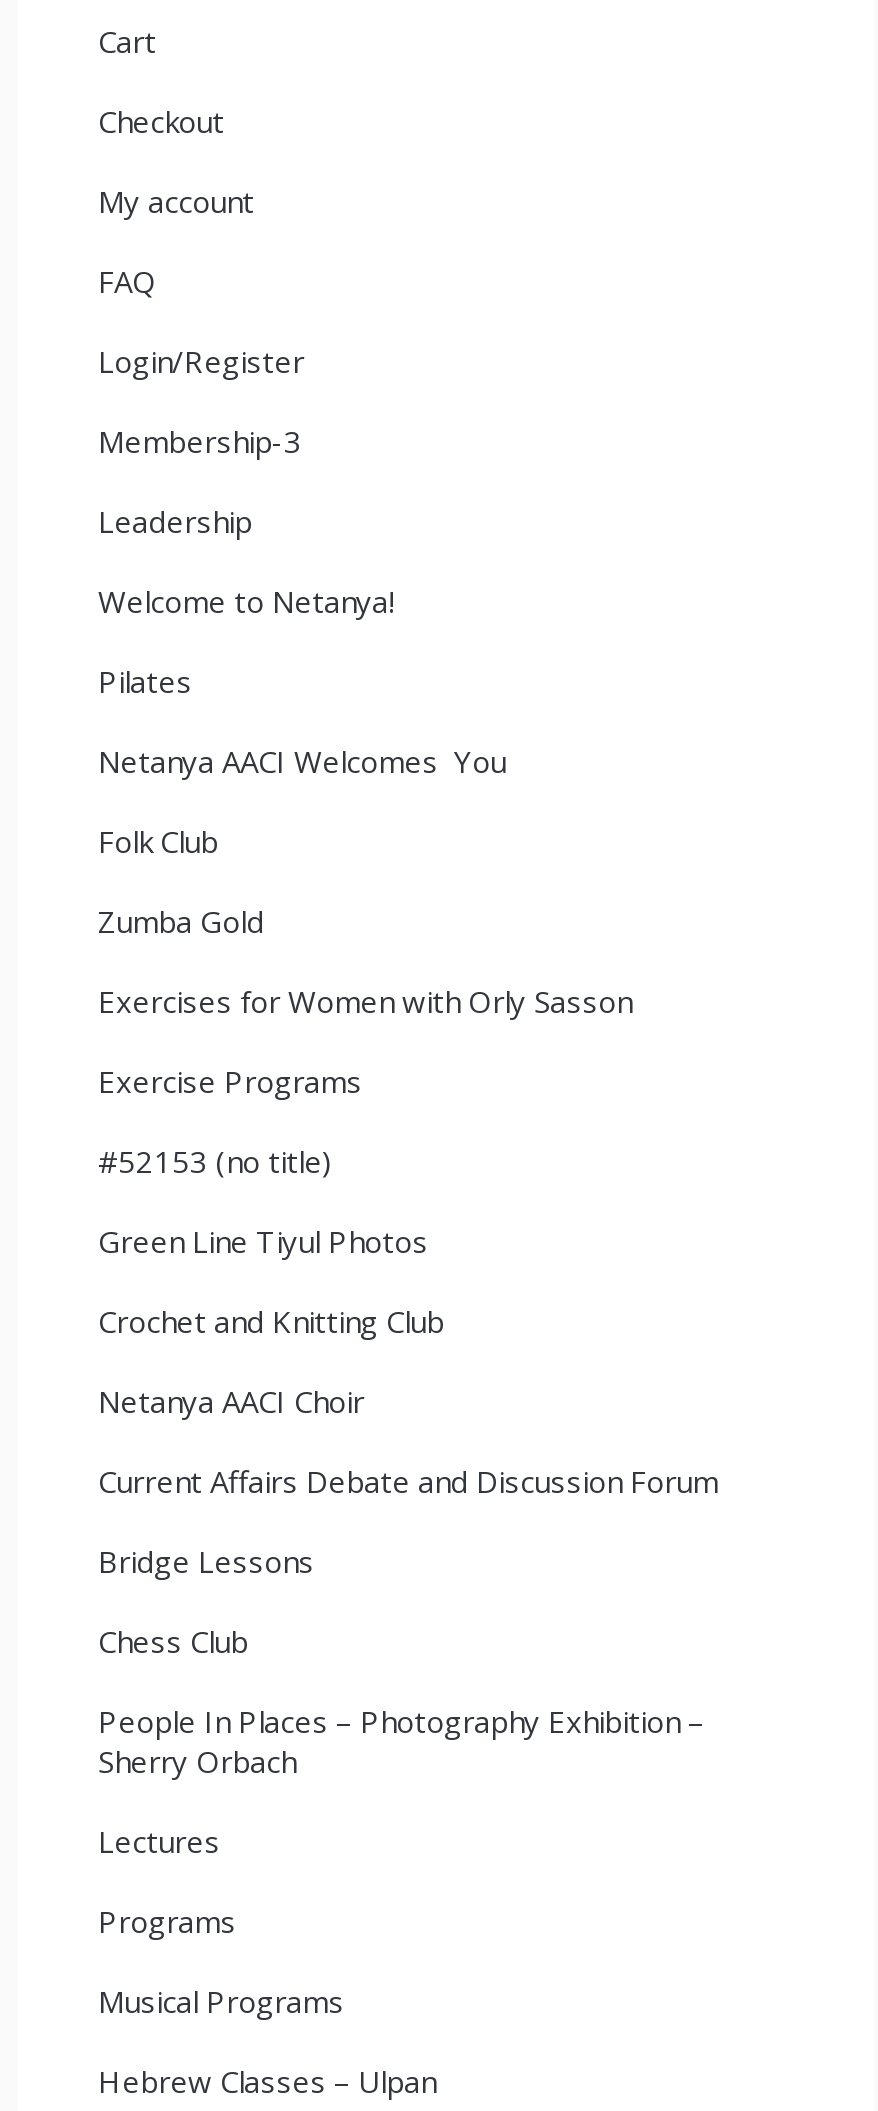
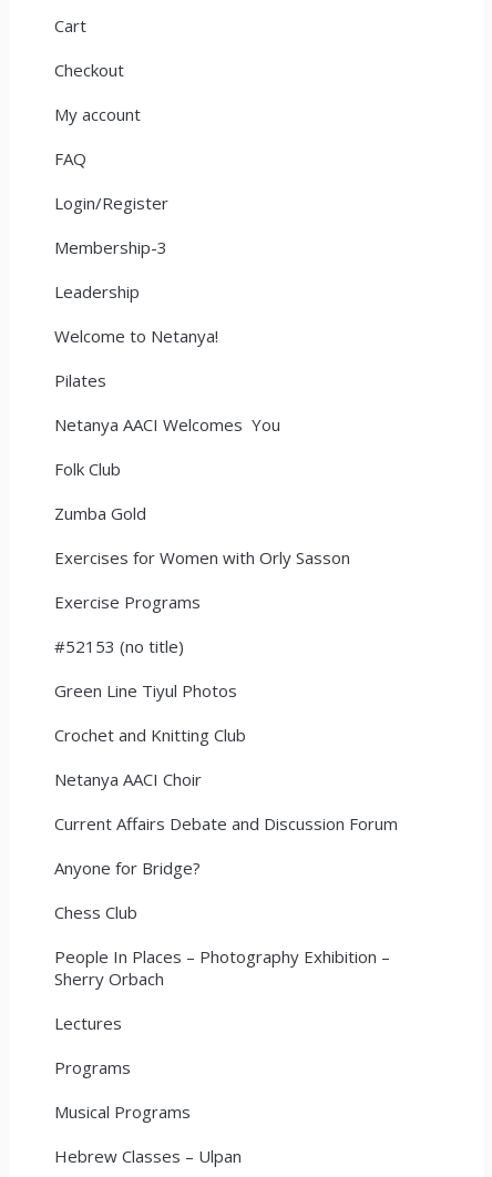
[98,1541,314,1581] Bridge Lessons -> [54,857,201,879] Anyone for Bridge?

